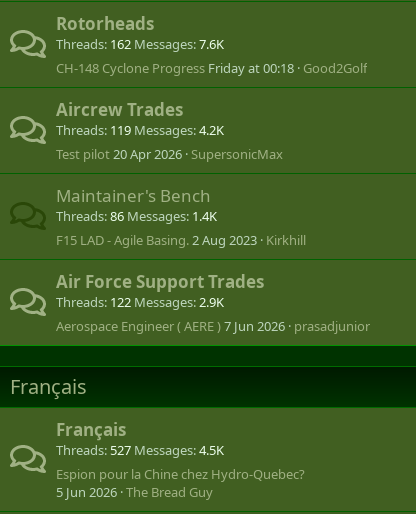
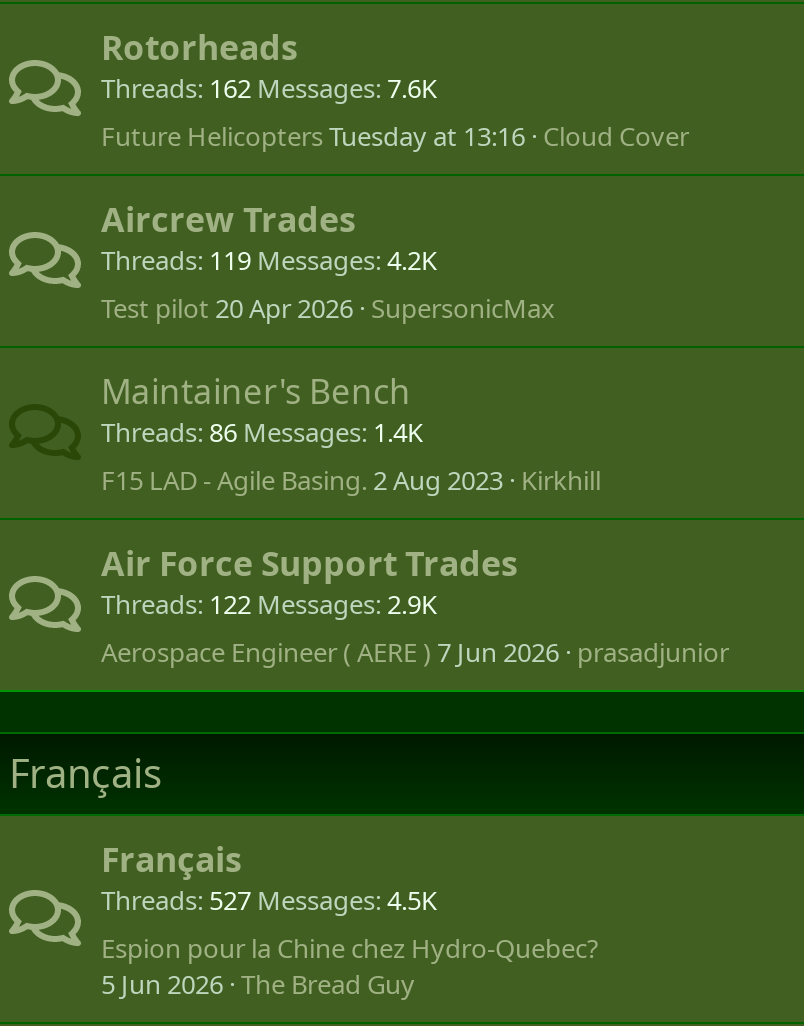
[56,59,367,77] CH-148 Cyclone Progress Friday at 00:18 Good2Golf -> [101,118,689,154] Future Helicopters Tuesday at 13:16 Cloud Cover

